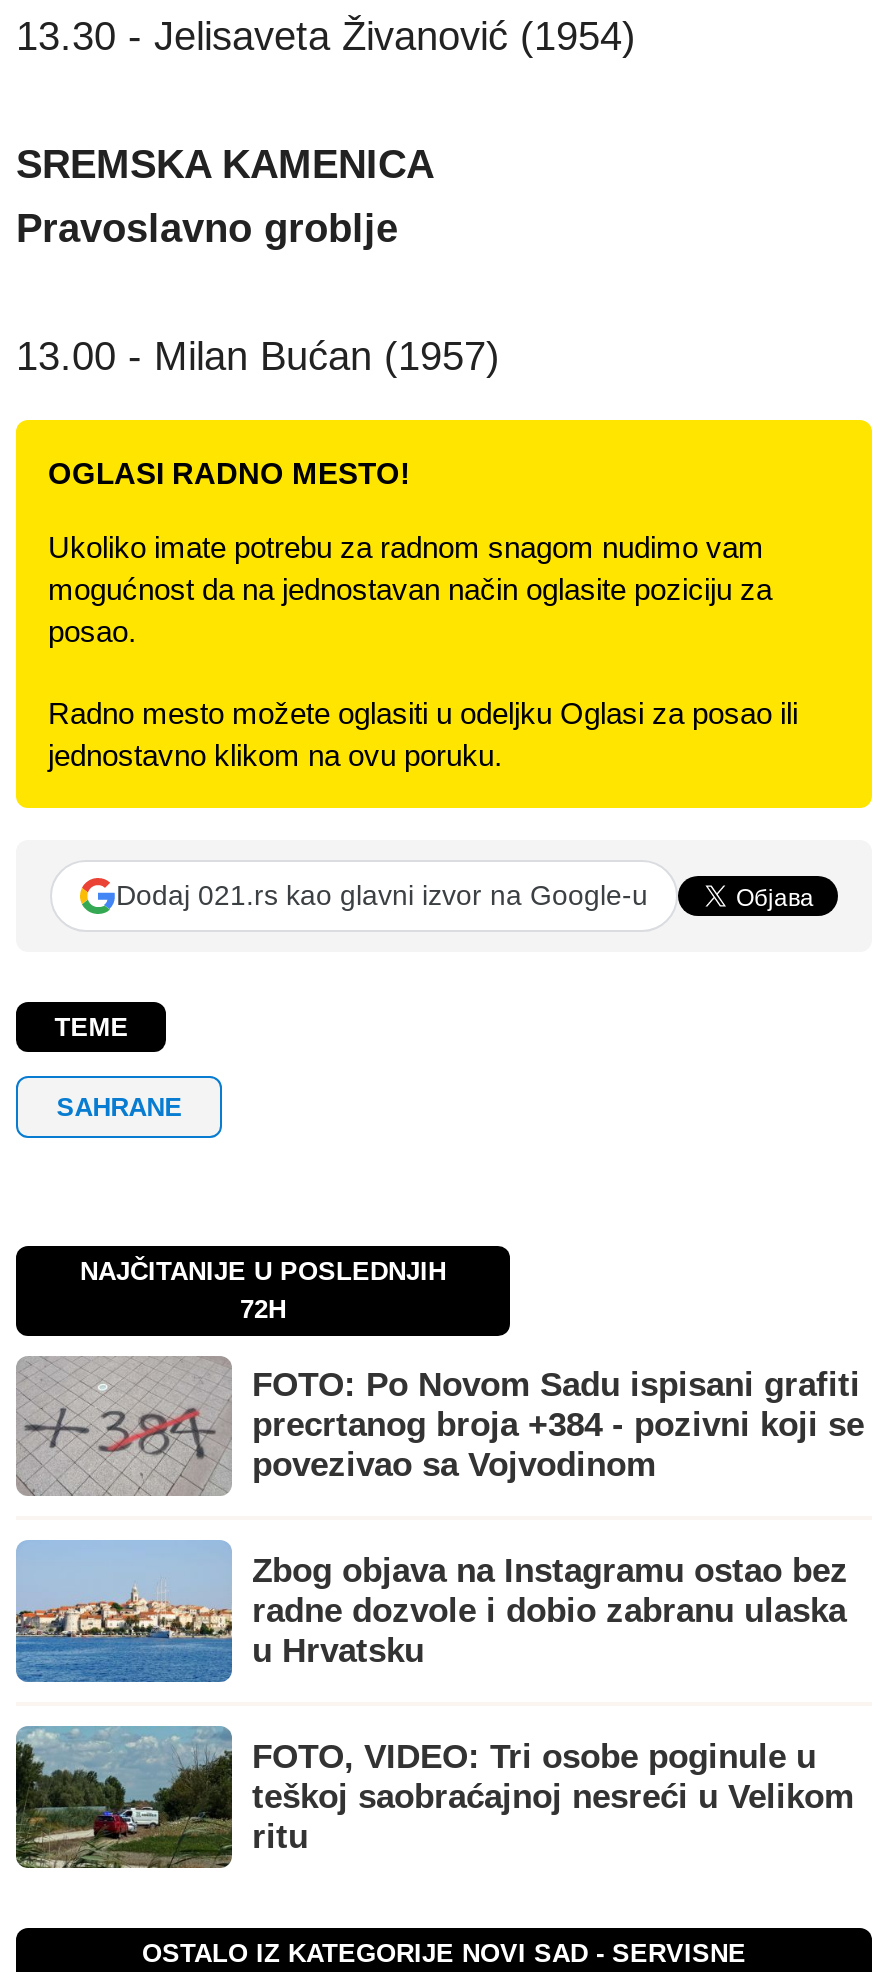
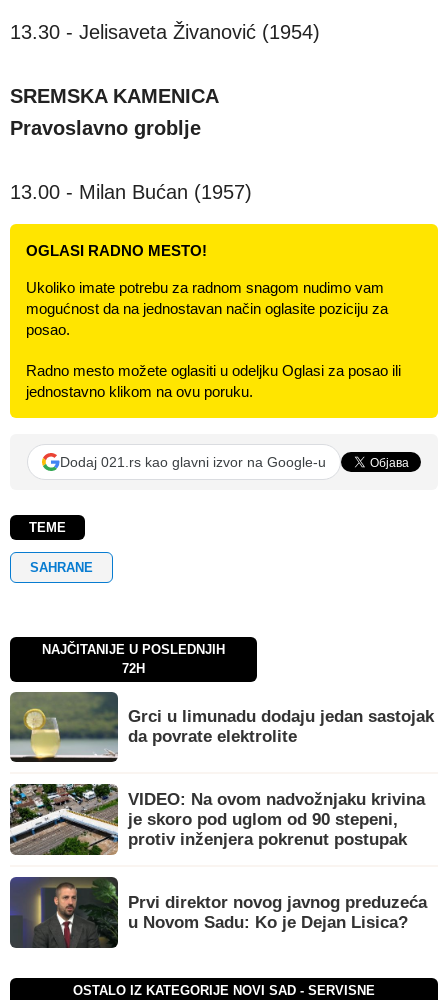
[18,1358,864,1494] [image] | FOTO: Po Novom Sadu ispisani grafiti | precrtanog broja +384 - pozivni koji se | povezivao sa Vojvodinom -> [10,692,434,762] [image] | Grci u limunadu dodaju jedan sastojak | da povrate elektrolite
[14,1540,848,1684] [image] | Zbog objava na Instagramu ostao bez | radne dozvole i dobio zabranu ulaska | u Hrvatsku -> [9,783,425,856] [image] | VIDEO: Na ovom nadvožnjaku krivina | je skoro pod uglom od 90 stepeni, | protiv inženjera pokrenut postupak
[14,1724,854,1868] [image] | FOTO, VIDEO: Tri osobe poginule u | teškoj saobraćajnoj nesreći u Velikom | ritu -> [9,876,427,948] [image] | Prvi direktor novog javnog preduzeća | u Novom Sadu: Ko je Dejan Lisica?

